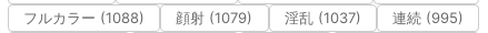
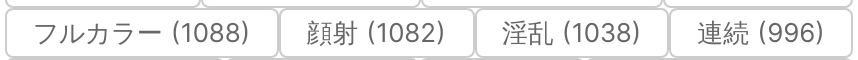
[176,8,253,26] 顔射 (1079) -> [306,15,446,47] 顔射 (1082)
[284,8,361,26] 淫乱 (1037) -> [502,15,642,47] 淫乱 (1038)
[392,8,463,26] 連続 (995) -> [697,15,825,47] 連続 (996)

